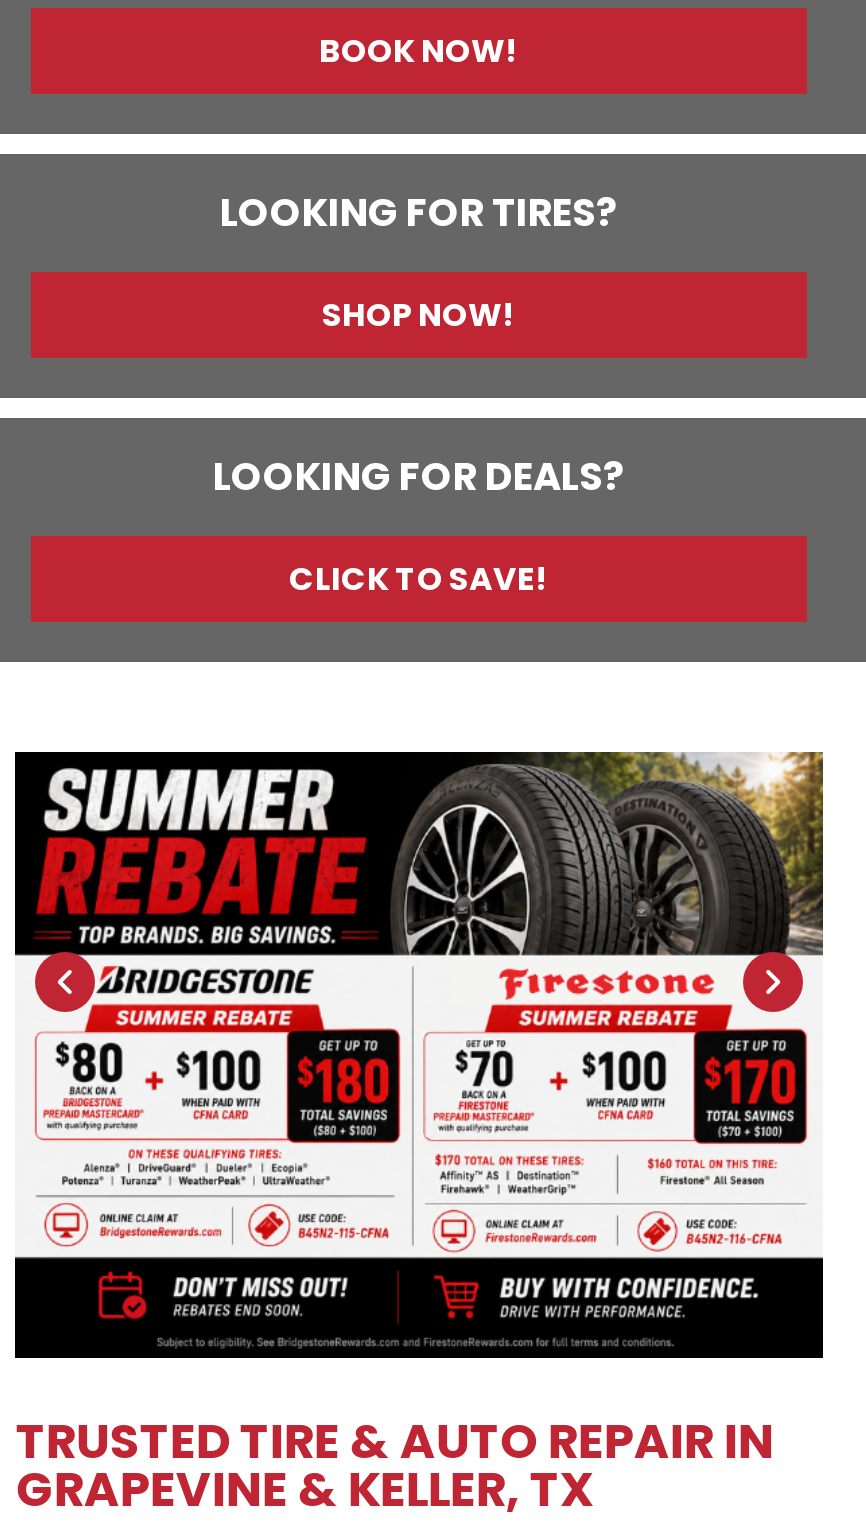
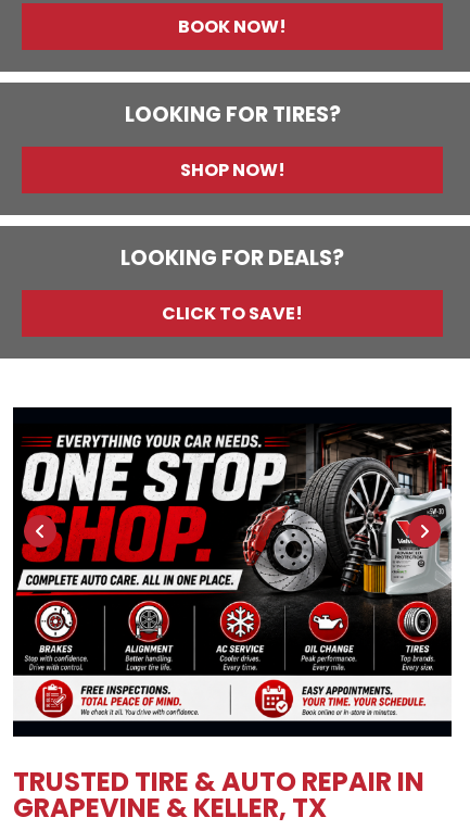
[13,749,825,1361] [image] -> [12,406,453,738] [image]

